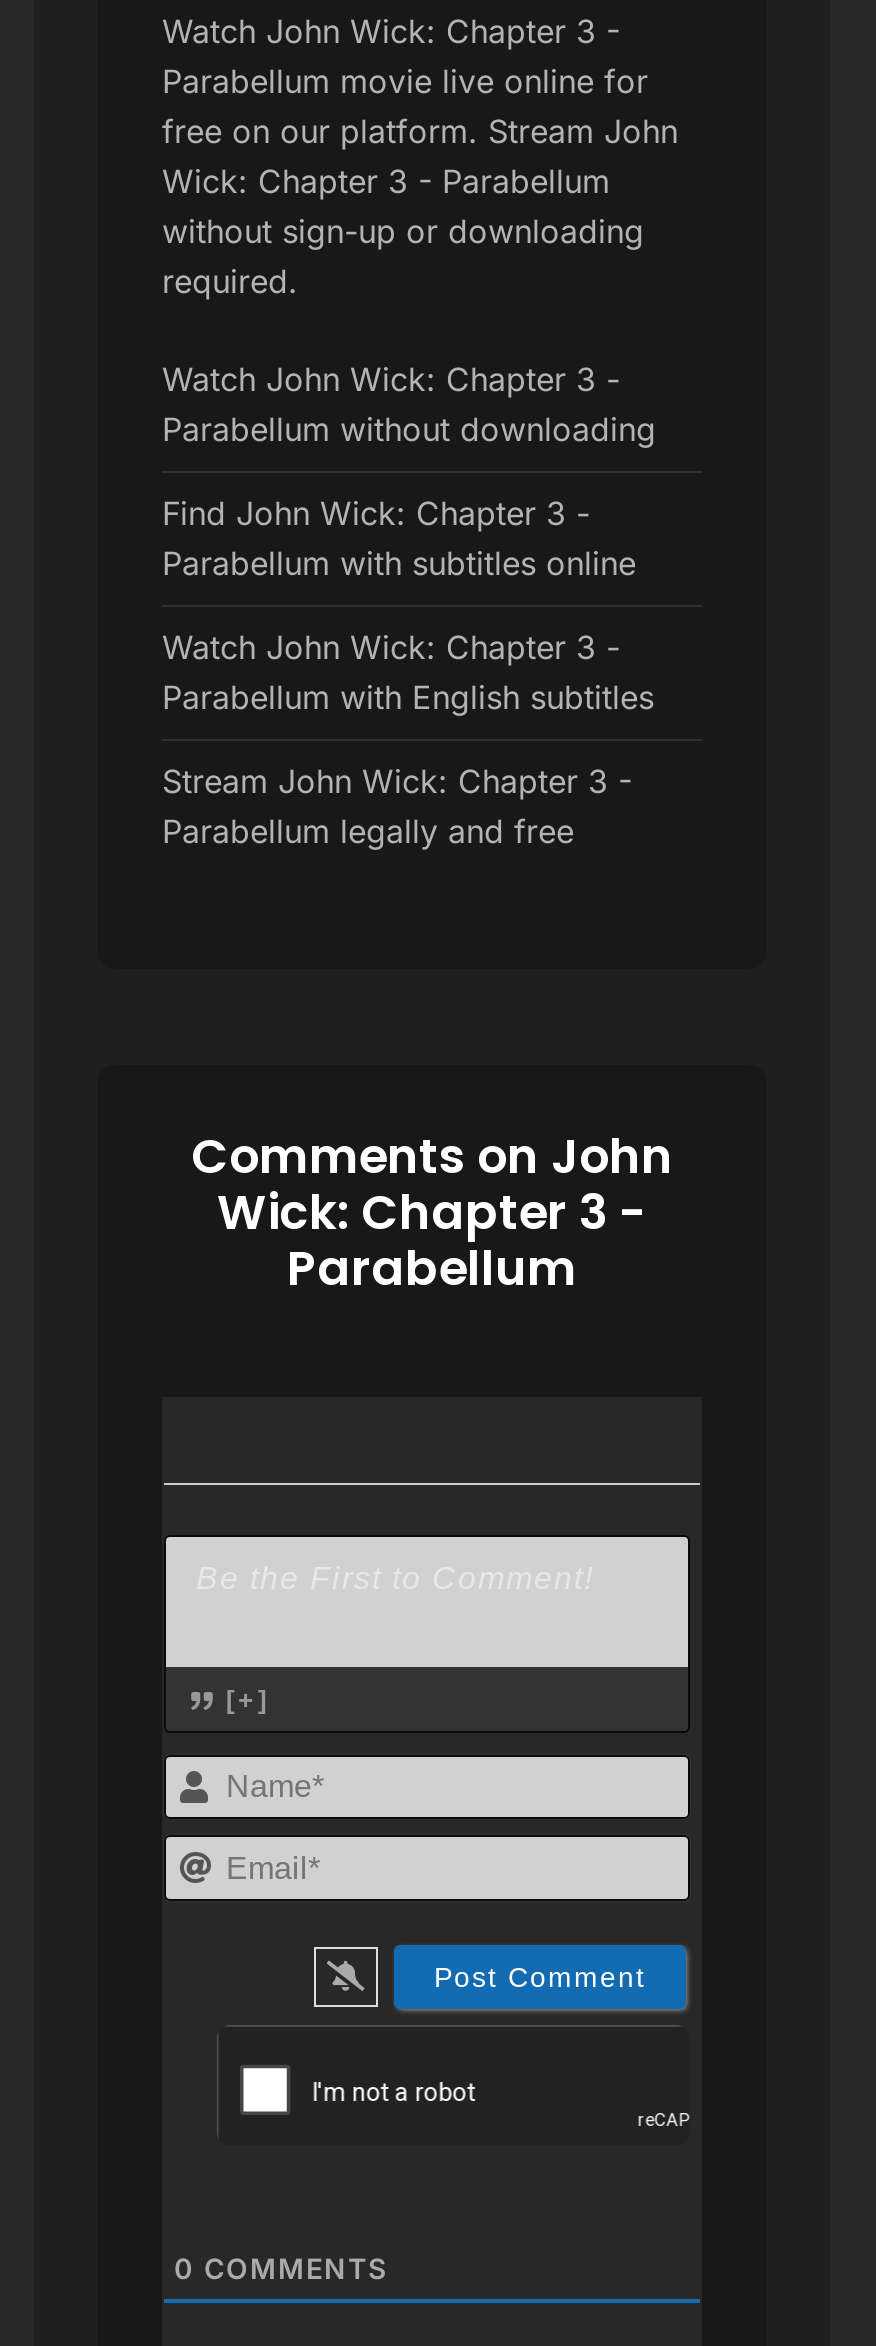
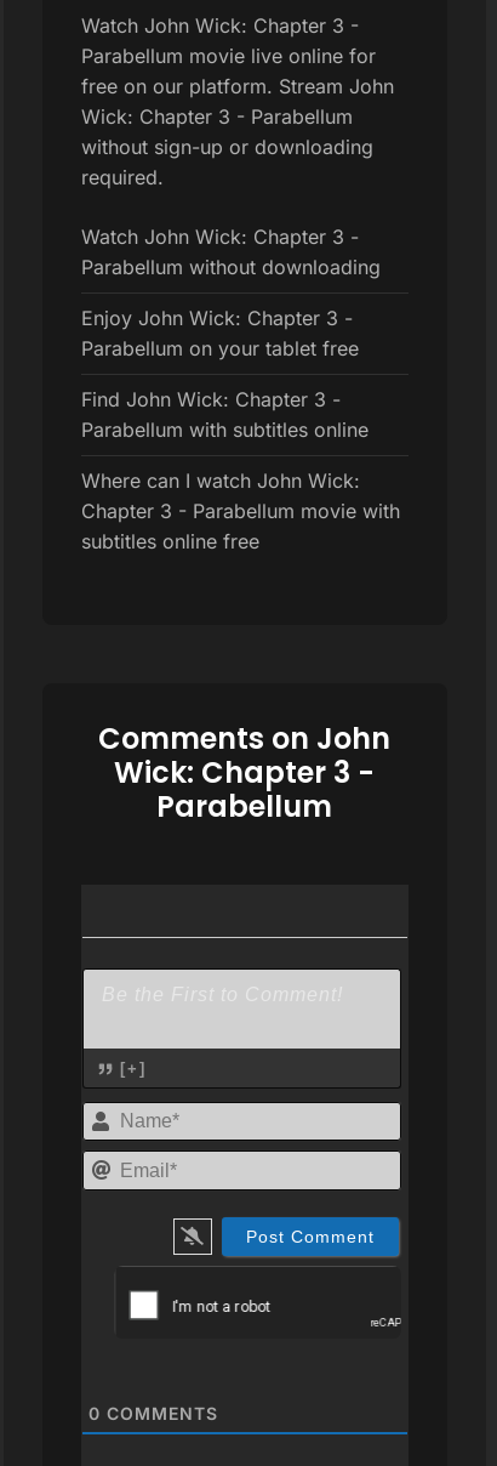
none -> [81,306,359,360] Enjoy John Wick: Chapter 3 - | Parabellum on your tablet free
moved [162,493,636,583] -> [81,387,369,441]: Find John Wick: Chapter 3 - | Parabellum with subtitles online
[162,627,654,851] Watch John Wick: Chapter 3 - | Parabellum with English subtitles | Stream John Wick: Chapter 3 - | Parabellum legally and free -> [81,468,400,553] Where can I watch John Wick: | Chapter 3 - Parabellum movie with | subtitles online free

